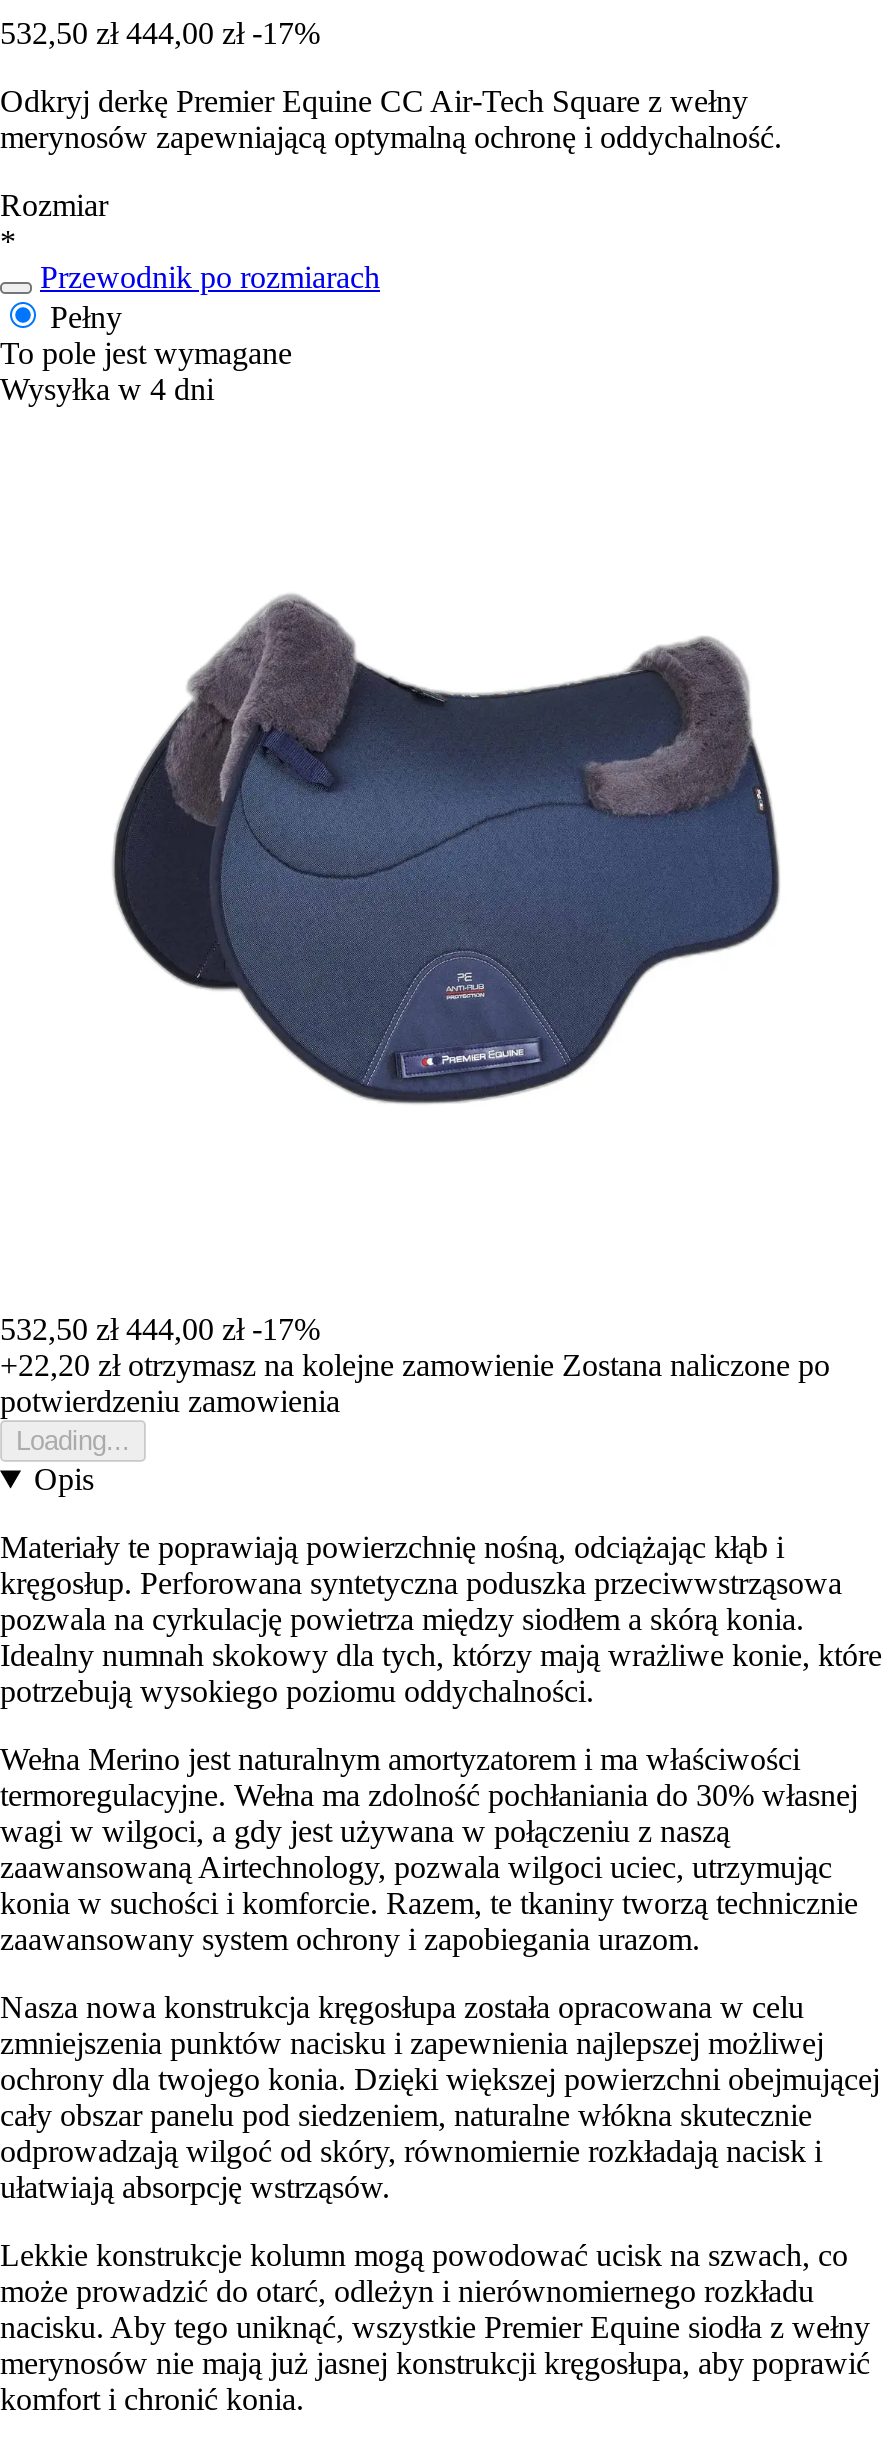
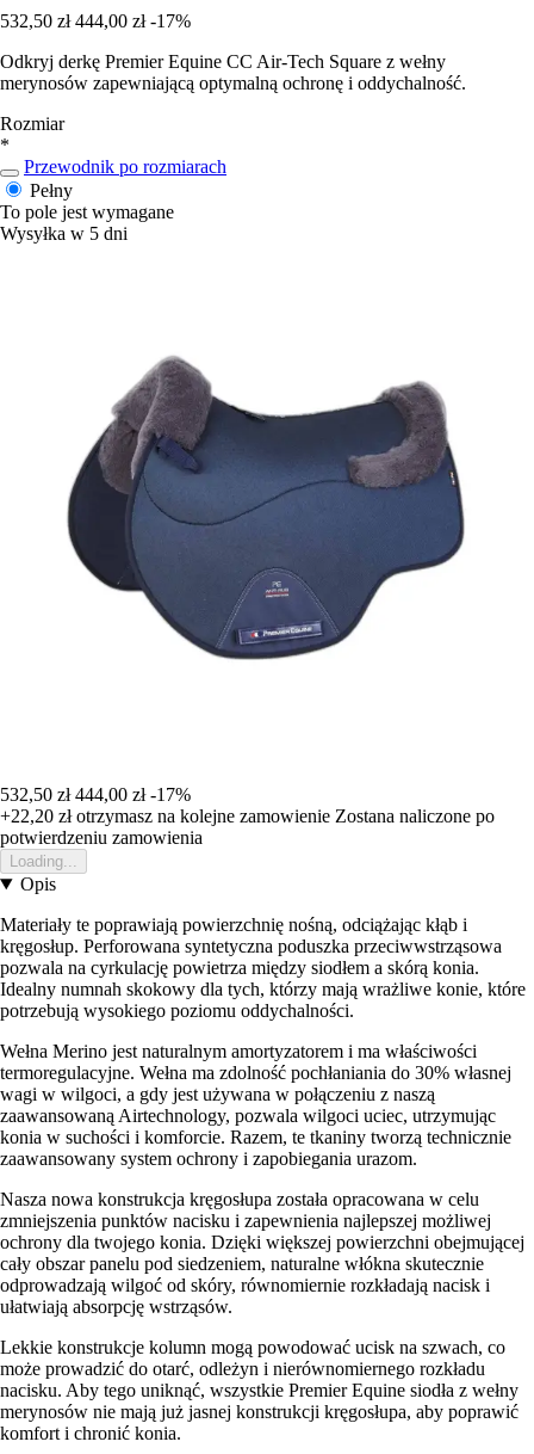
[0,372,214,406] Wysyłka w 4 dni -> [0,223,128,244] Wysyłka w 5 dni

